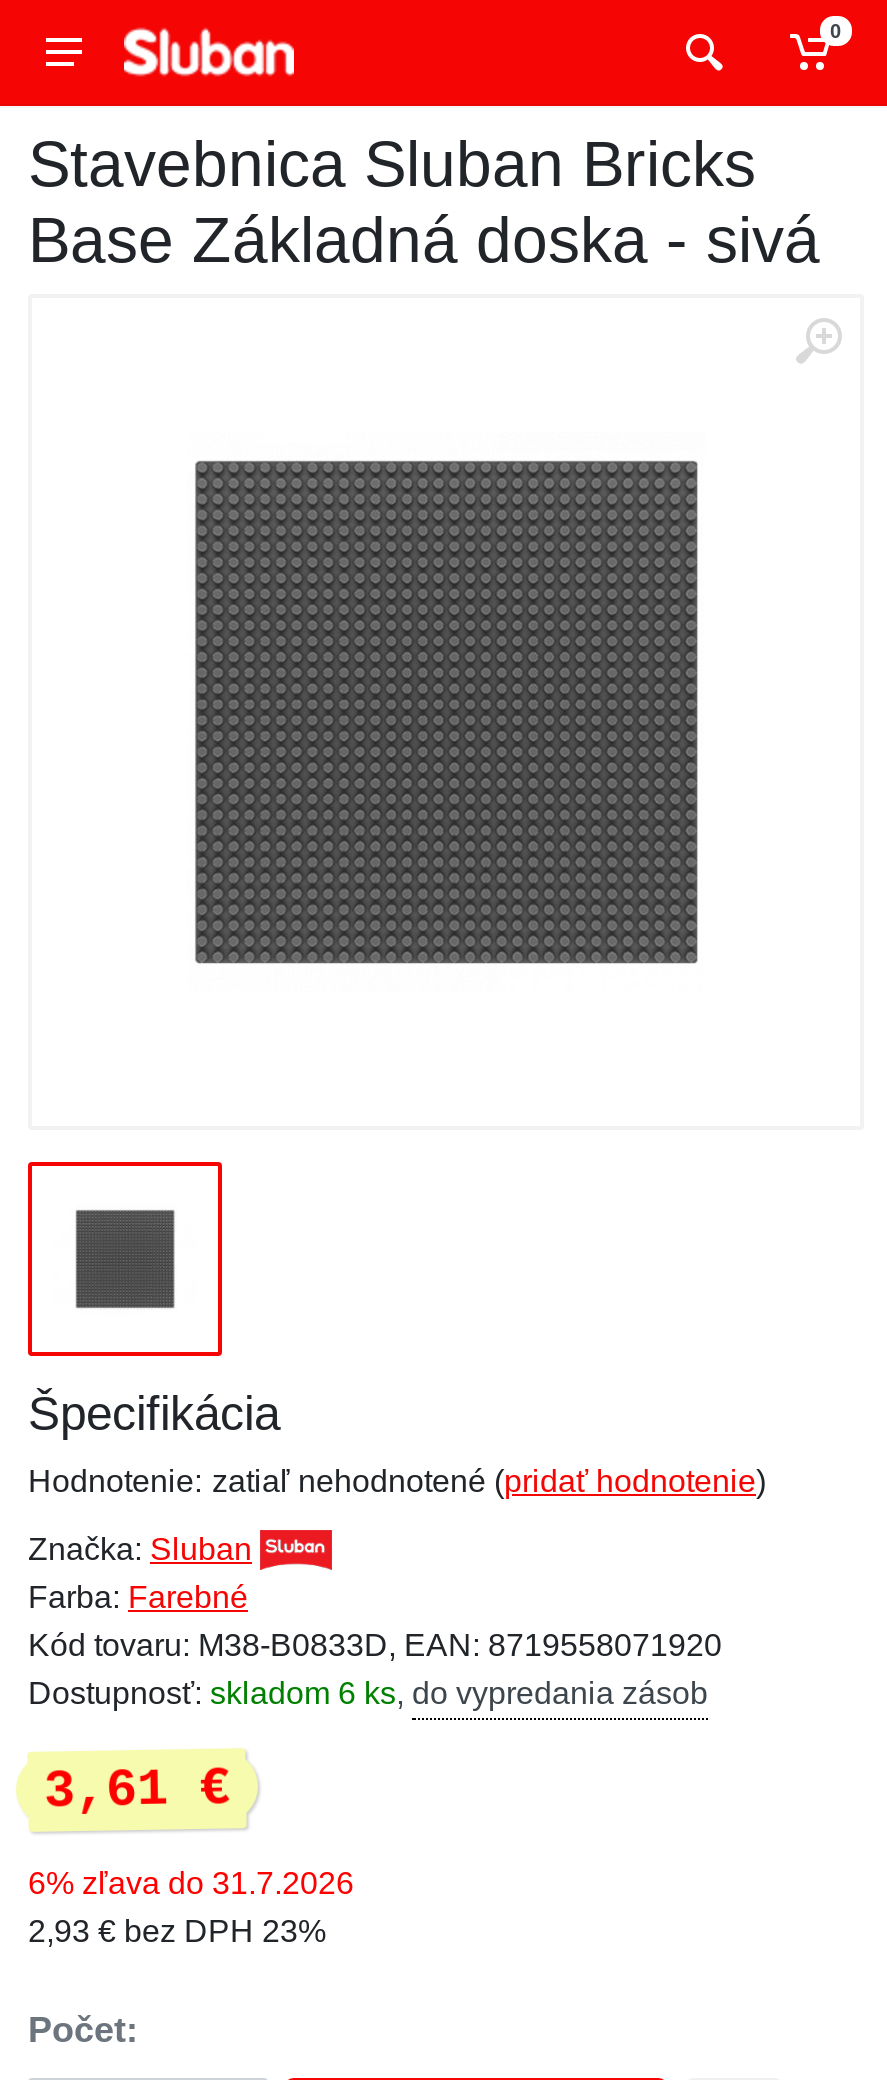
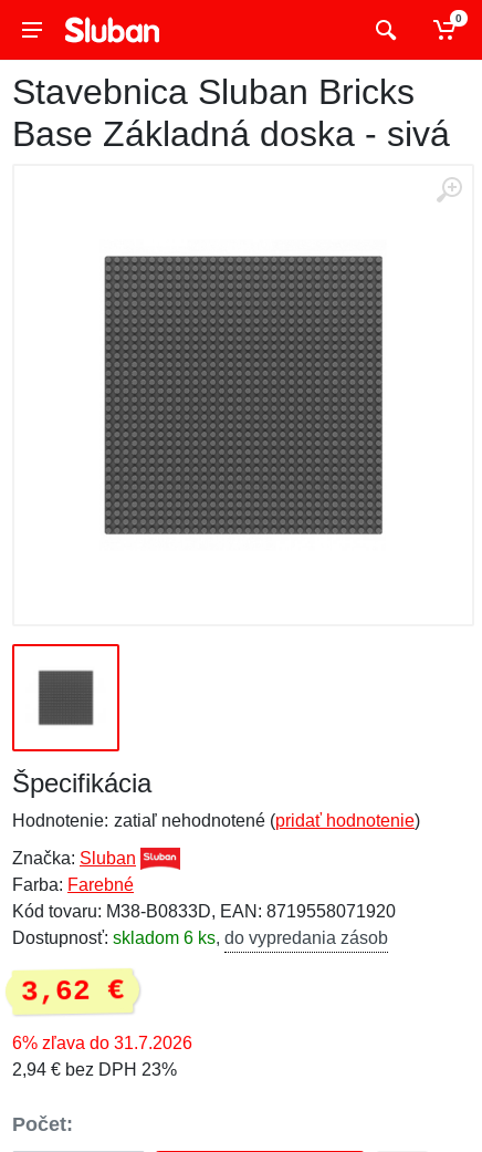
[43,1758,231,1822] 3,61 € -> [21,974,124,1009] 3,62 €
[28,1914,326,1948] 2,93 € bez DPH 23% -> [12,1060,177,1079] 2,94 € bez DPH 23%

